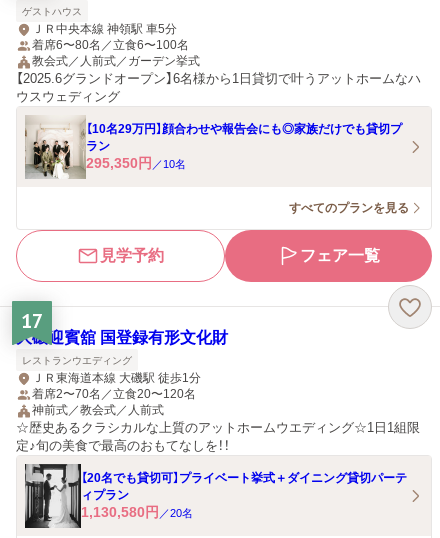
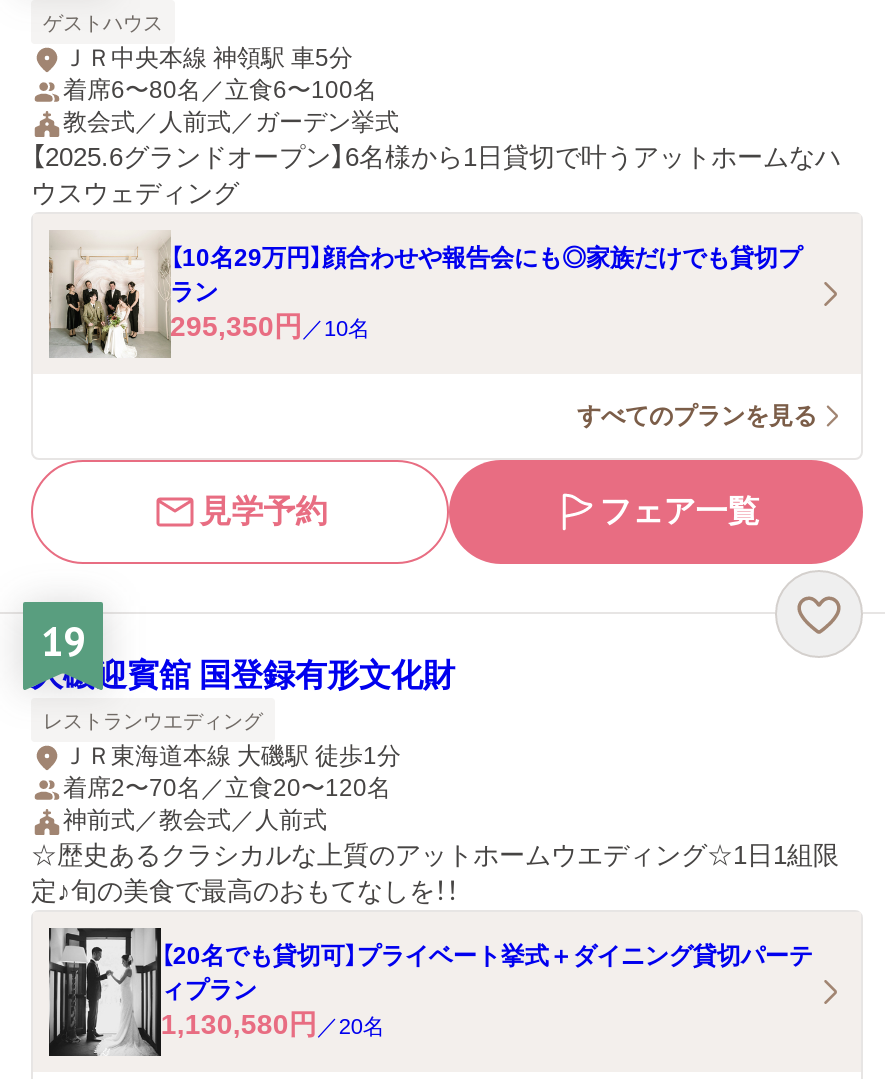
[21,308,43,334] 17 -> [41,616,85,668] 19

